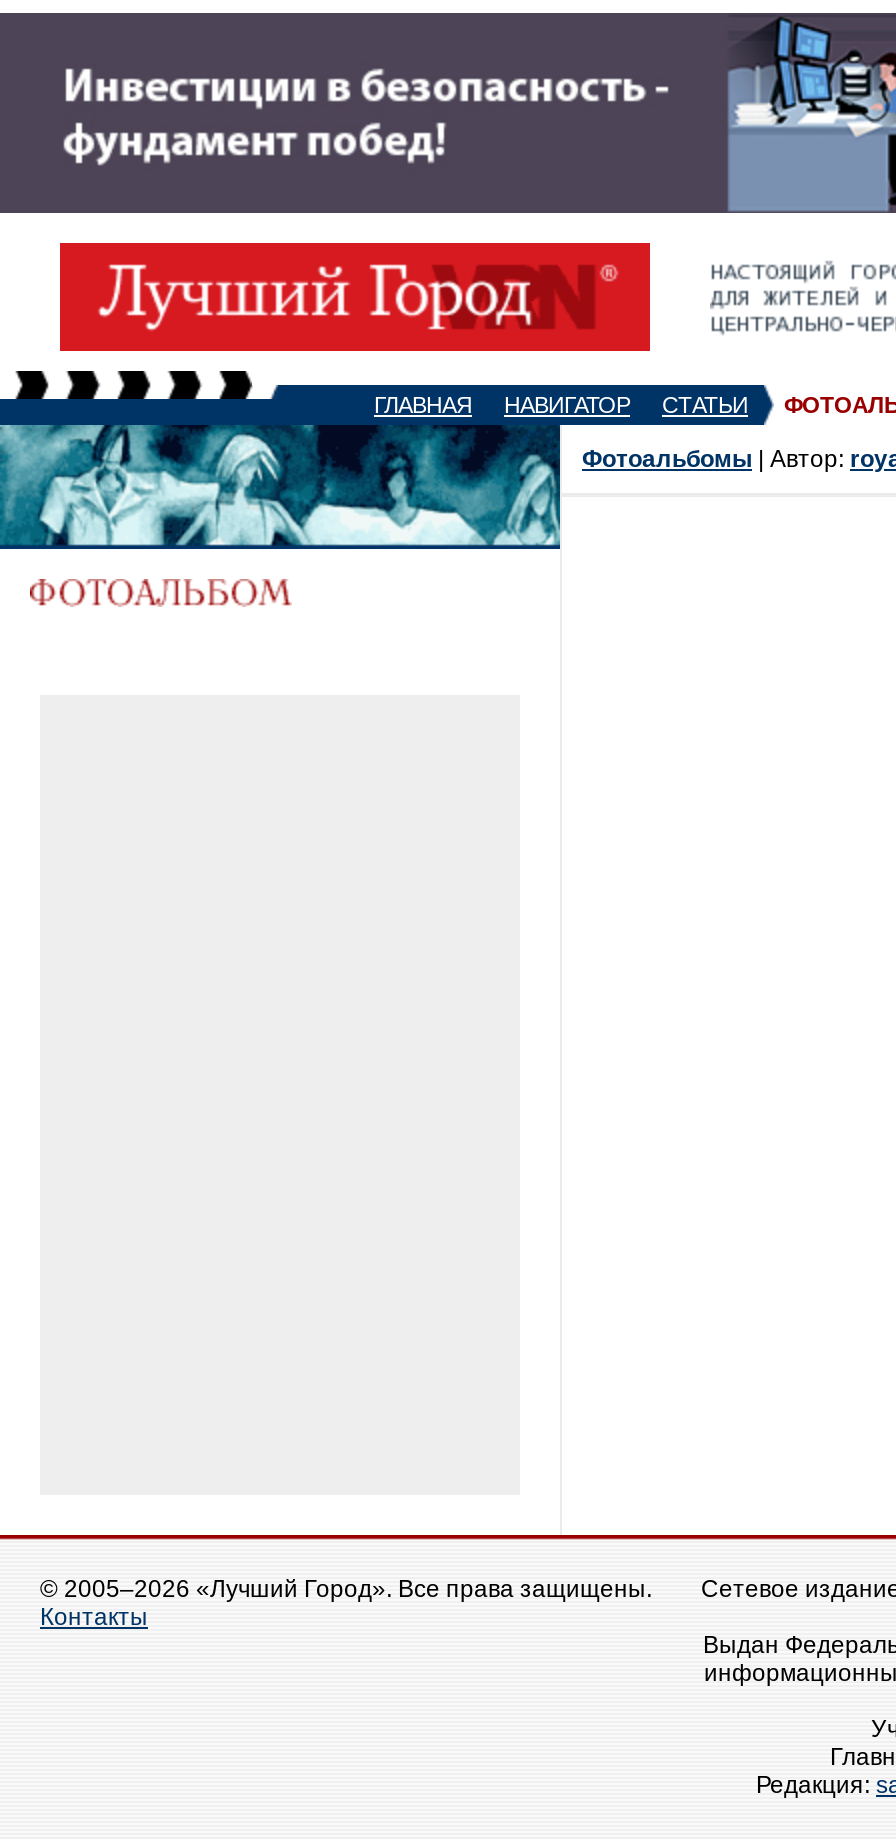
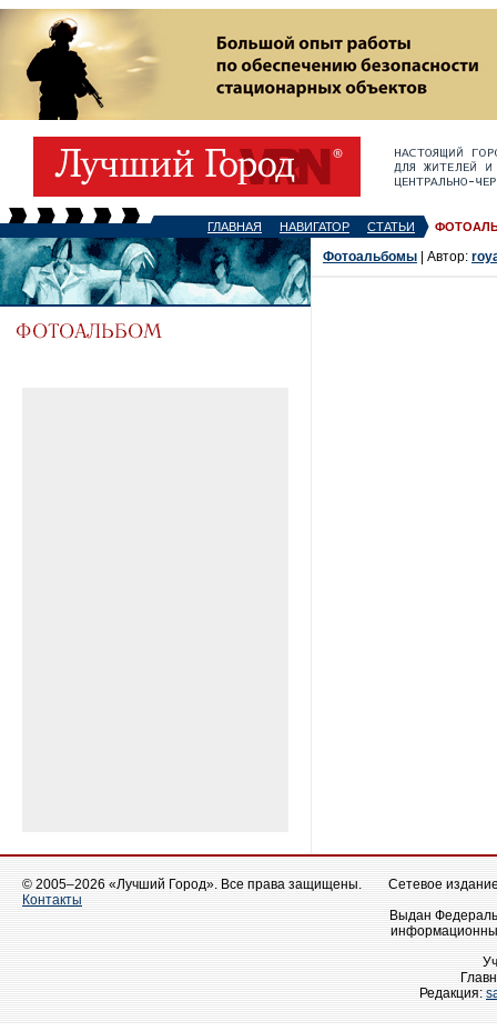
[6,11,890,215] [image] -> [3,9,494,121] [image]

